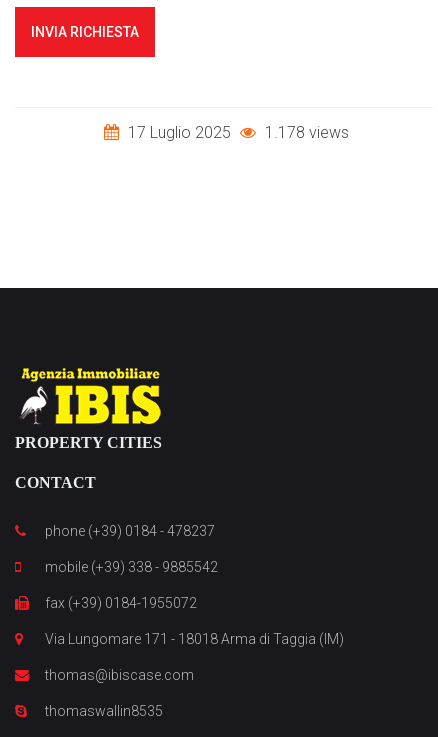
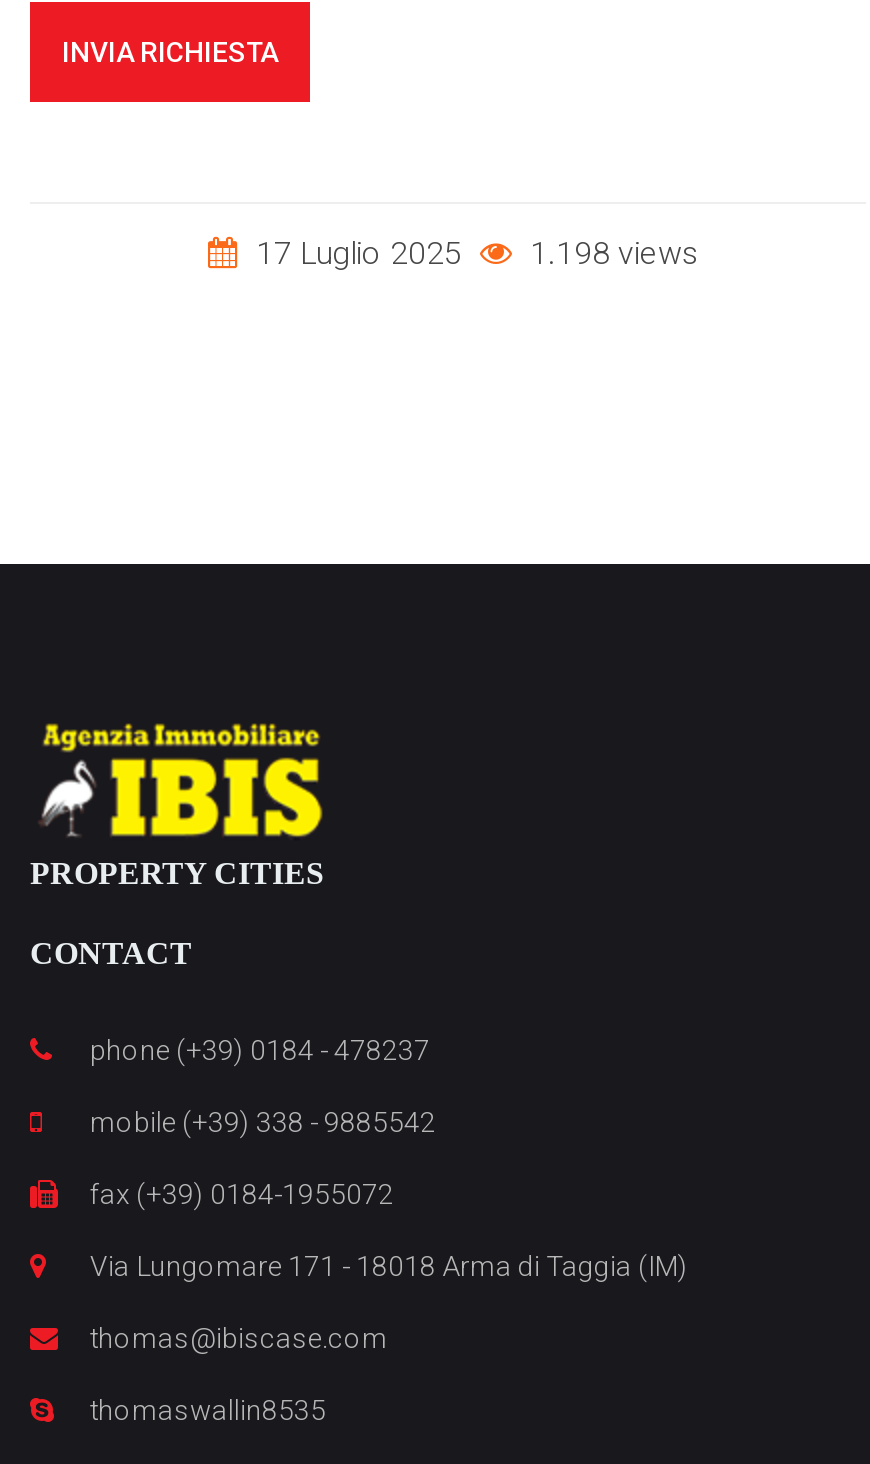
[124,123,349,142] 17 Luglio 2025 1.178 views -> [248,234,698,272] 17 Luglio 2025 1.198 views

